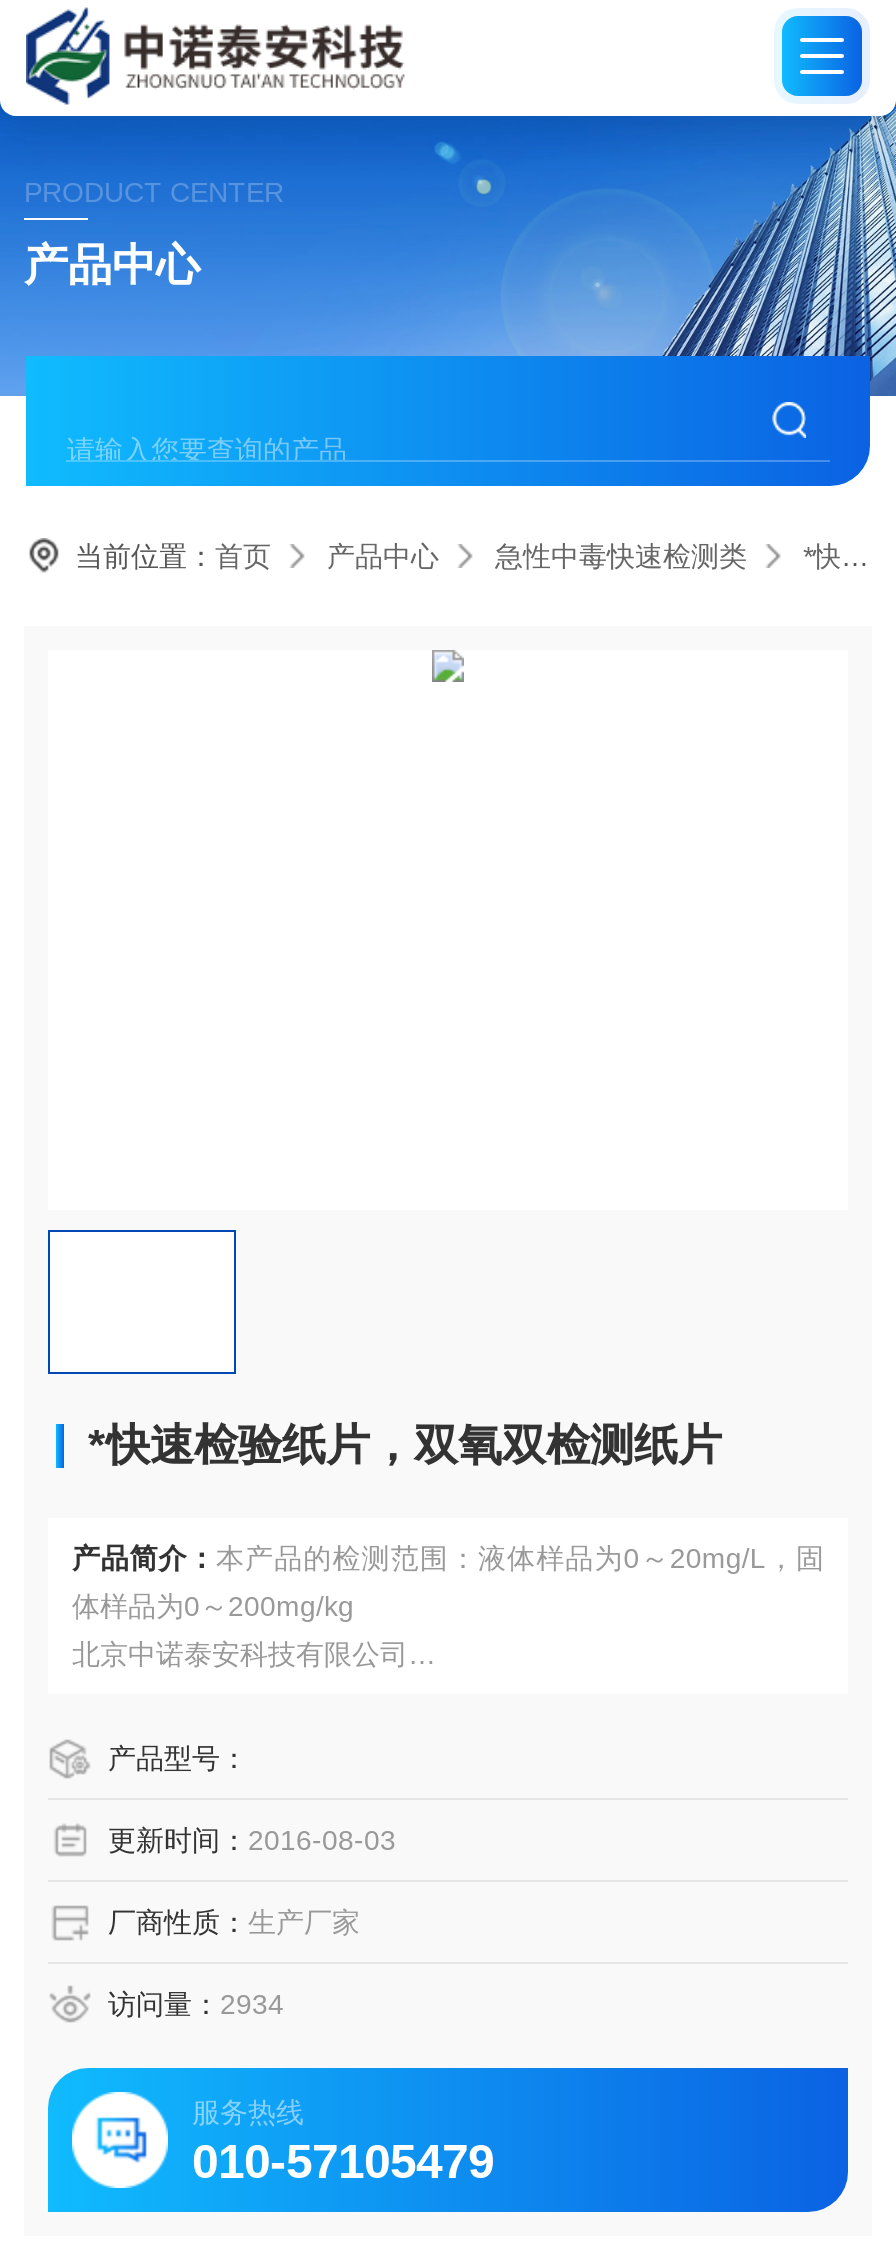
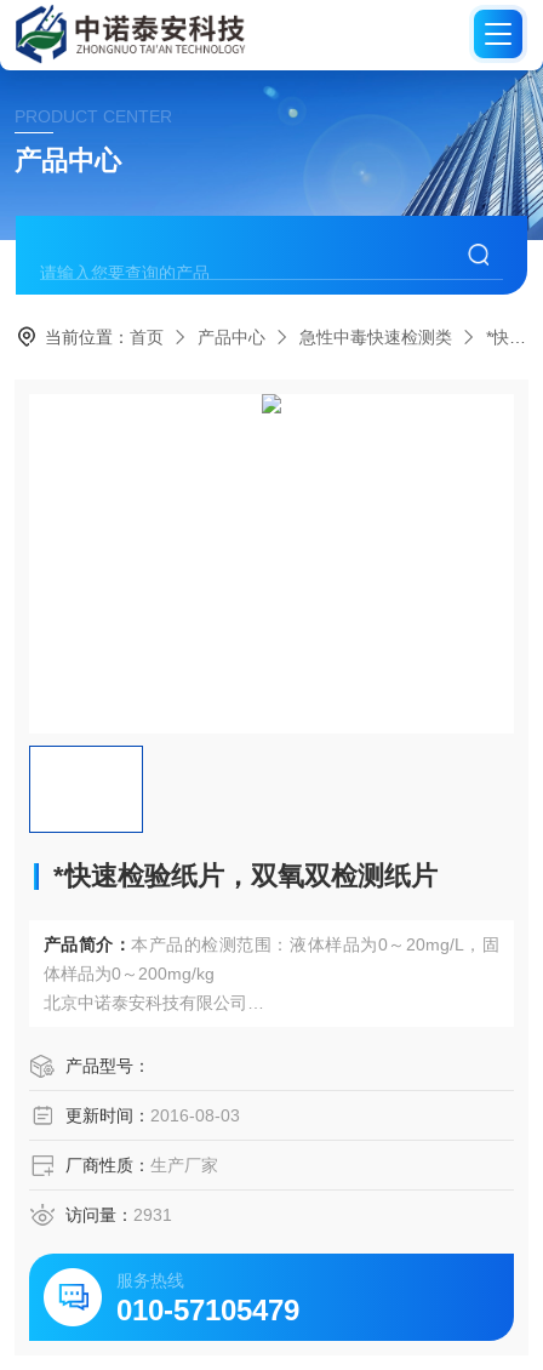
[108,1988,284,2020] 访问量：2934 -> [65,1205,172,1225] 访问量：2931

